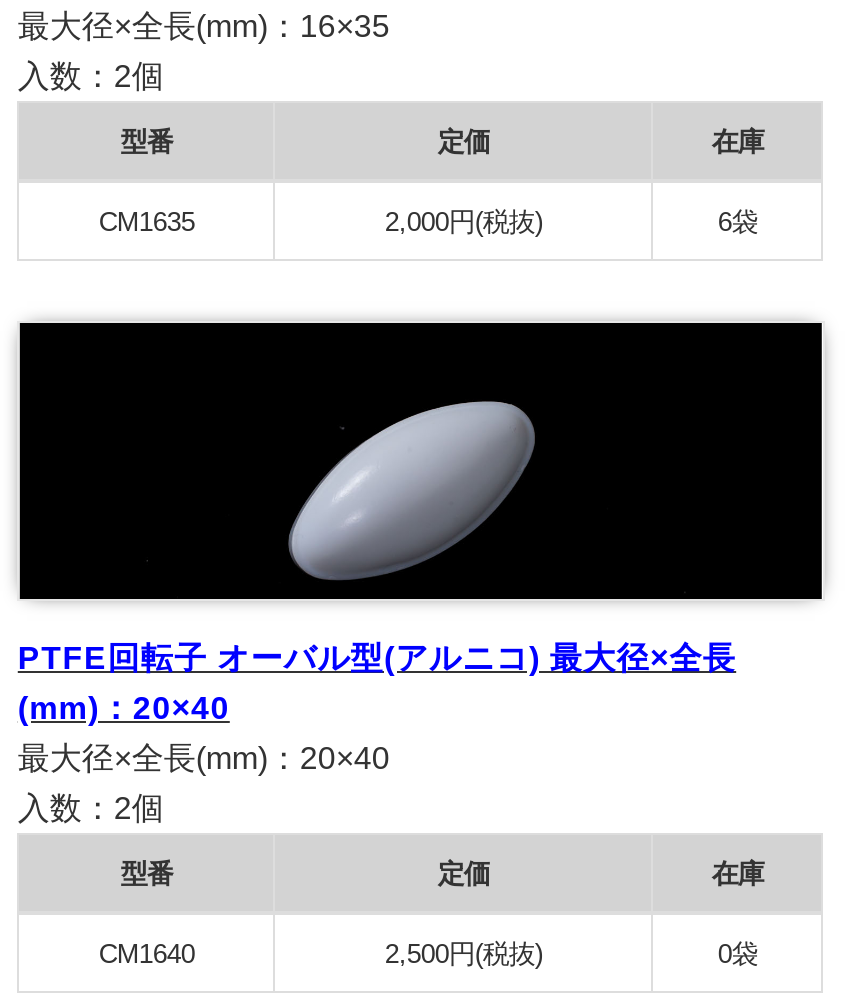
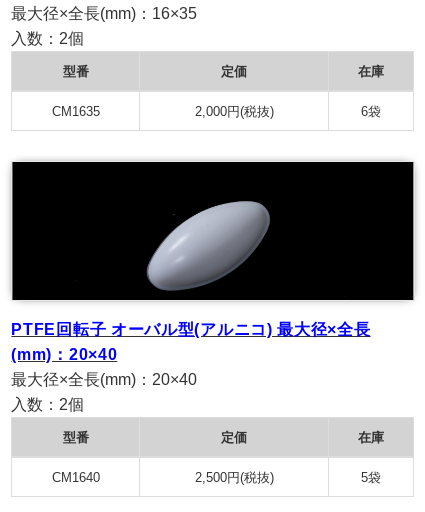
[718,939,758,969] 0袋 -> [361,470,381,485] 5袋

